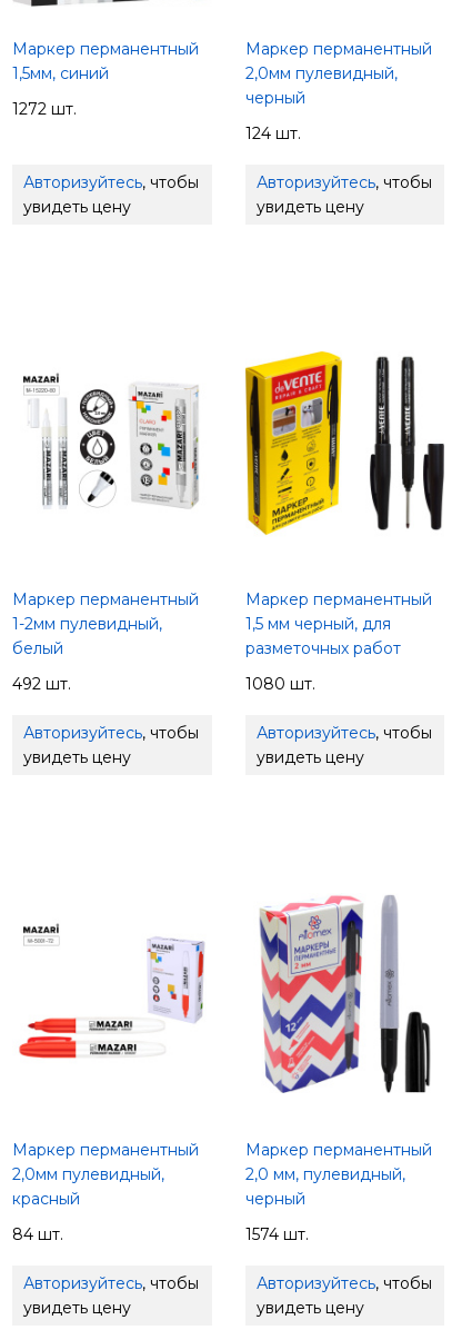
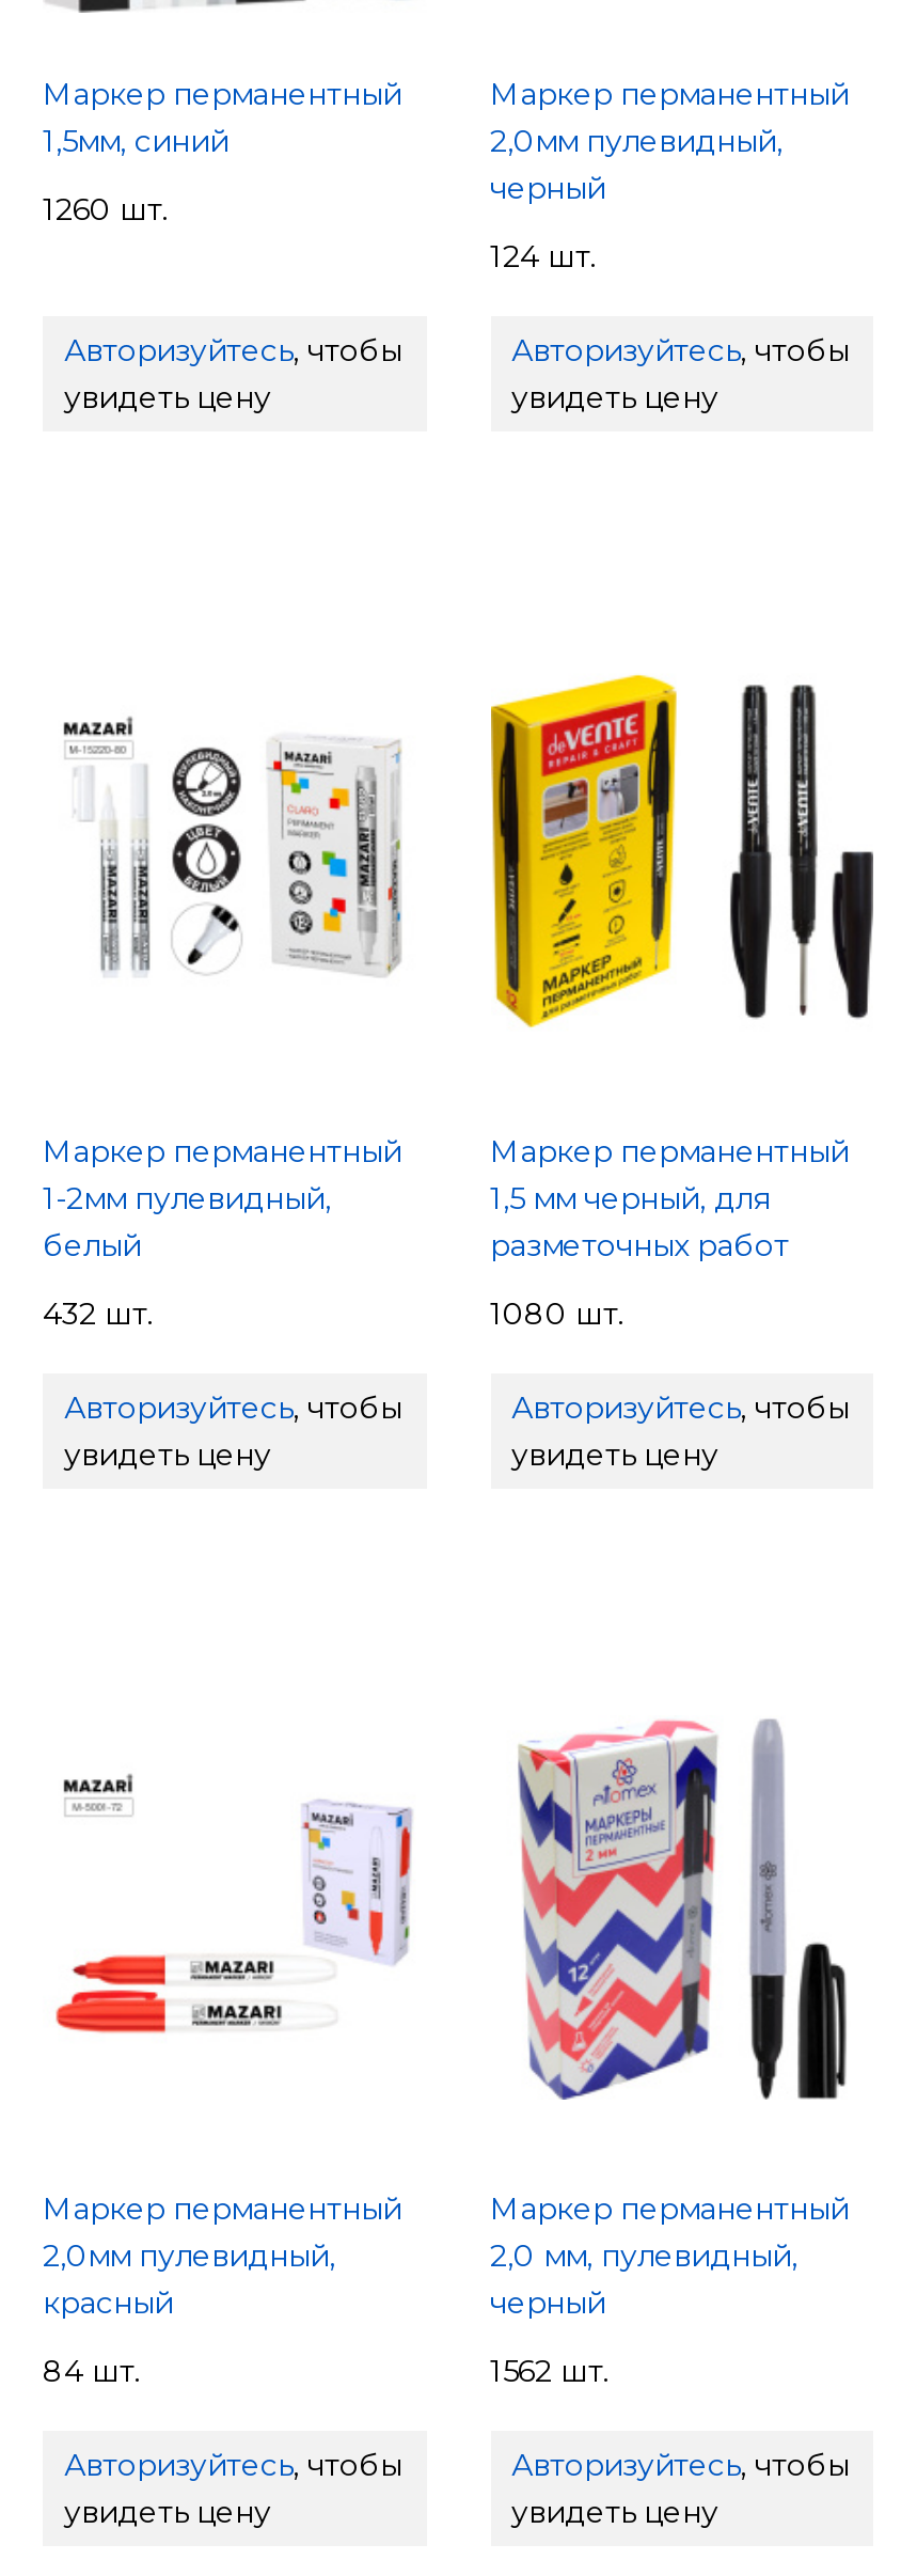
[12,99,77,119] 1272 шт. -> [43,190,169,229] 1260 шт.
[12,674,71,694] 492 шт. -> [43,1294,154,1333] 432 шт.
[245,1224,308,1244] 1574 шт. -> [490,2352,610,2390] 1562 шт.

